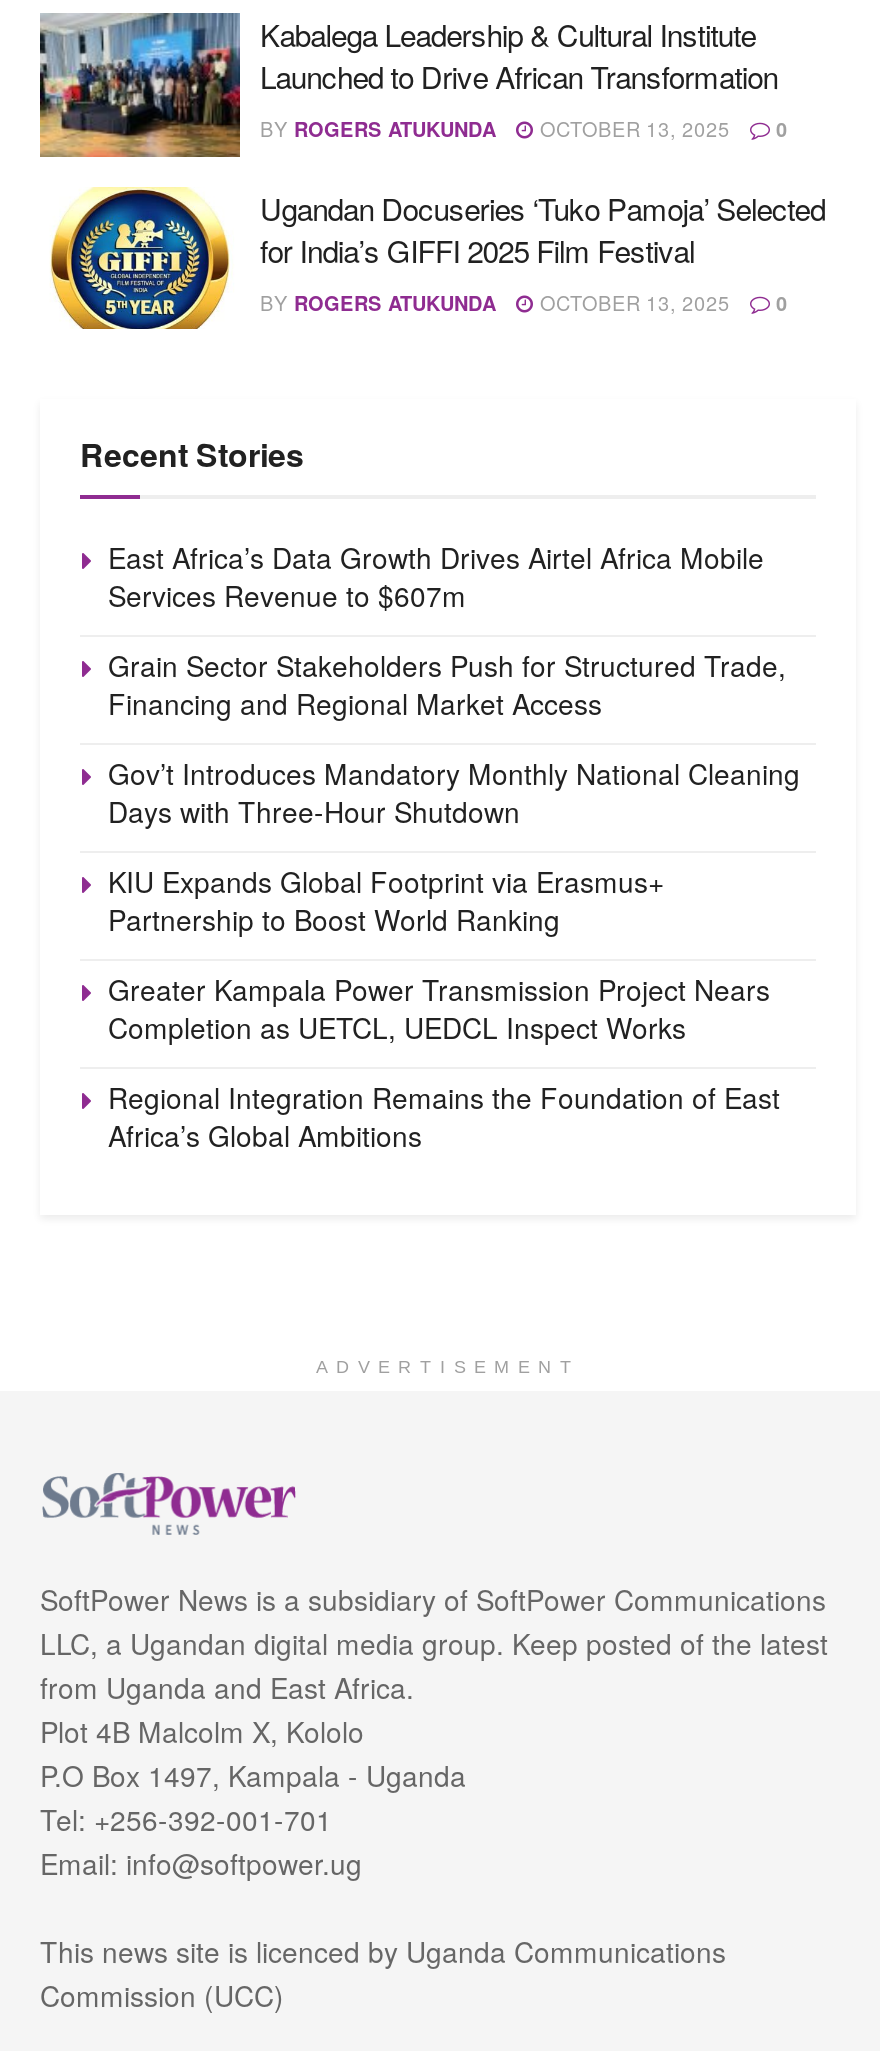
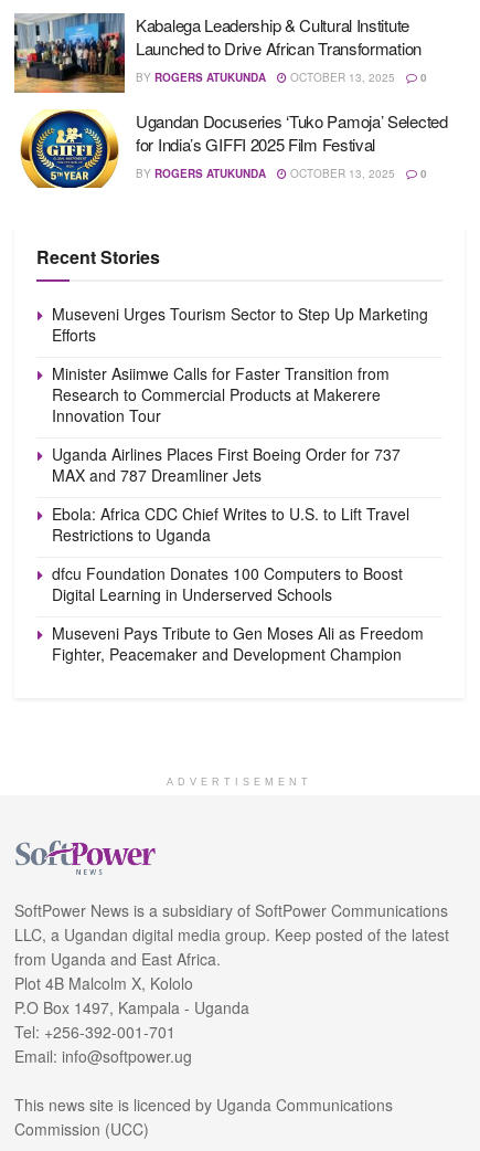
[108,537,764,615] East Africa’s Data Growth Drives Airtel Africa Mobile | Services Revenue to $607m -> [52,303,428,346] Museveni Urges Tourism Sector to Step Up Marketing | Efforts
[108,645,786,723] Grain Sector Stakeholders Push for Structured Trade, | Financing and Regional Market Access -> [52,362,390,426] Minister Asiimwe Calls for Faster Transition from | Research to Commercial Products at Makerere | Innovation Tour
[108,753,800,831] Gov’t Introduces Mandatory Monthly National Cleaning | Days with Three-Hour Shutdown -> [52,443,401,486] Uganda Airlines Places First Boeing Order for 737 | MAX and 787 Dreamliner Jets
[108,861,664,939] KIU Expands Global Footprint via Erasmus+ | Partnership to Boost World Ranking -> [52,503,409,546] Ebola: Africa CDC Chief Writes to U.S. to Lift Travel | Restrictions to Uganda
[108,969,770,1047] Greater Kampala Power Transmission Project Nears | Completion as UETCL, UEDCL Inspect Works -> [52,562,403,605] dfcu Foundation Donates 100 Computers to Boost | Digital Learning in Underserved Schools
[108,1077,780,1155] Regional Integration Remains the Foundation of East | Africa’s Global Ambitions -> [52,622,424,665] Museveni Pays Tribute to Gen Moses Ali as Freedom | Fighter, Peacemaker and Development Champion

